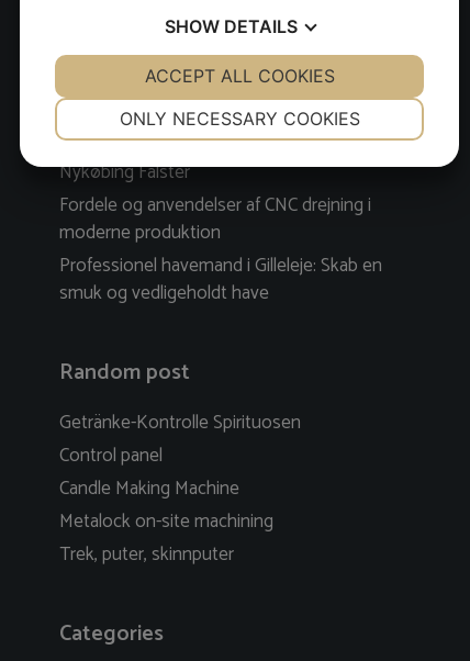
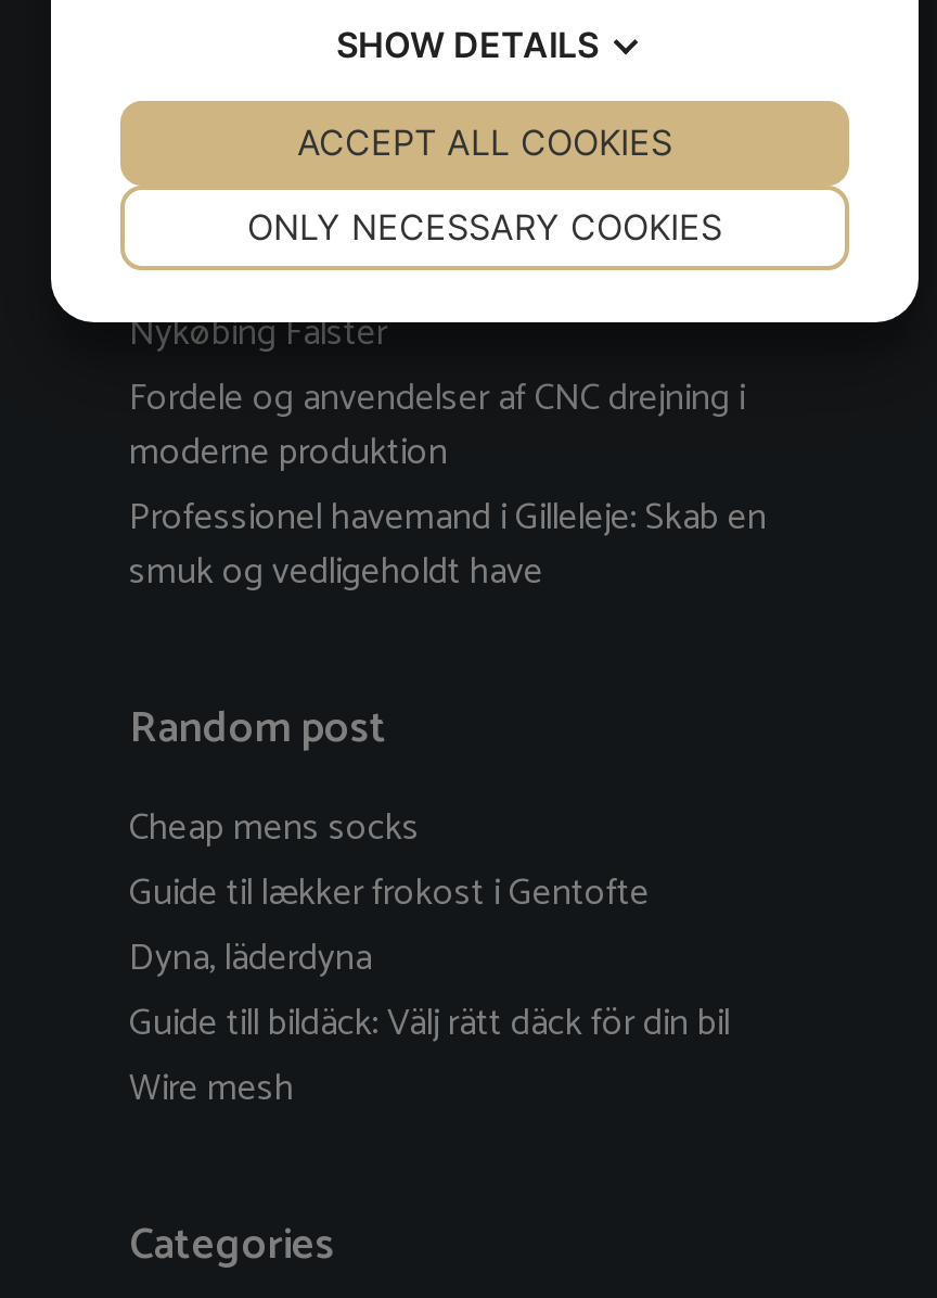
[59,407,301,570] Getränke-Kontrolle Spirituosen | Control panel | Candle Making Machine | Metalock on-site machining | Trek, puter, skinnputer -> [129,798,730,1119] Cheap mens socks | Guide til lækker frokost i Gentofte | Dyna, läderdyna | Guide till bildäck: Välj rätt däck för din bil | Wire mesh

